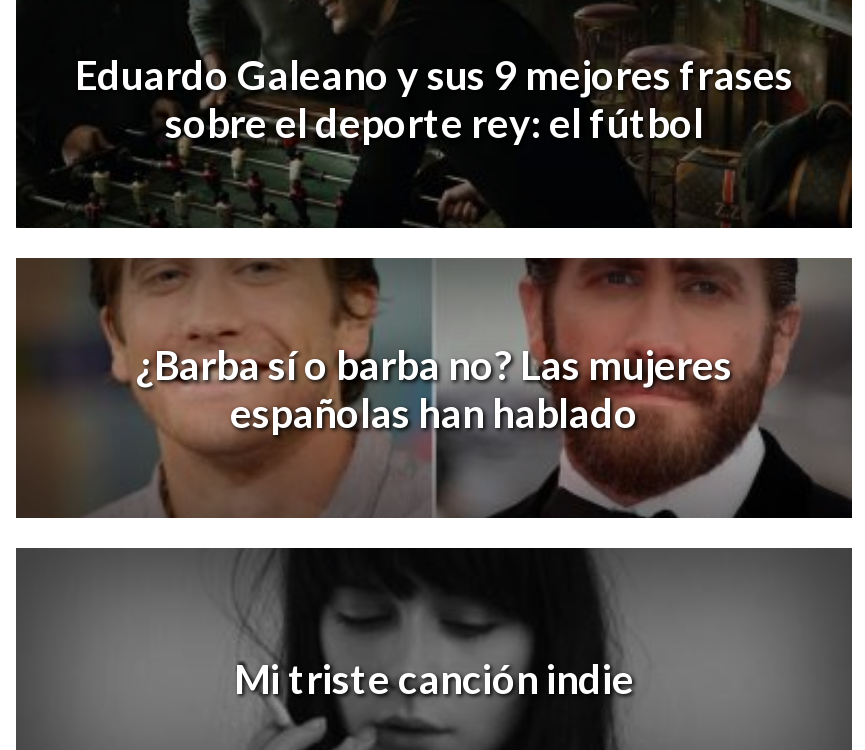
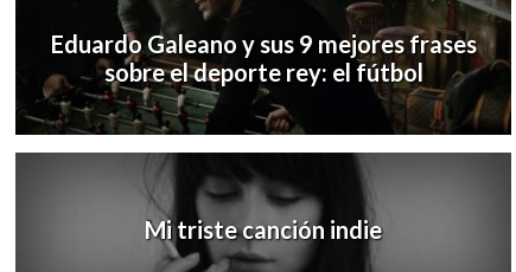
[16,258,846,518] [image] | ¿Barba sí o barba no? Las mujeres | españolas han hablado -> none

